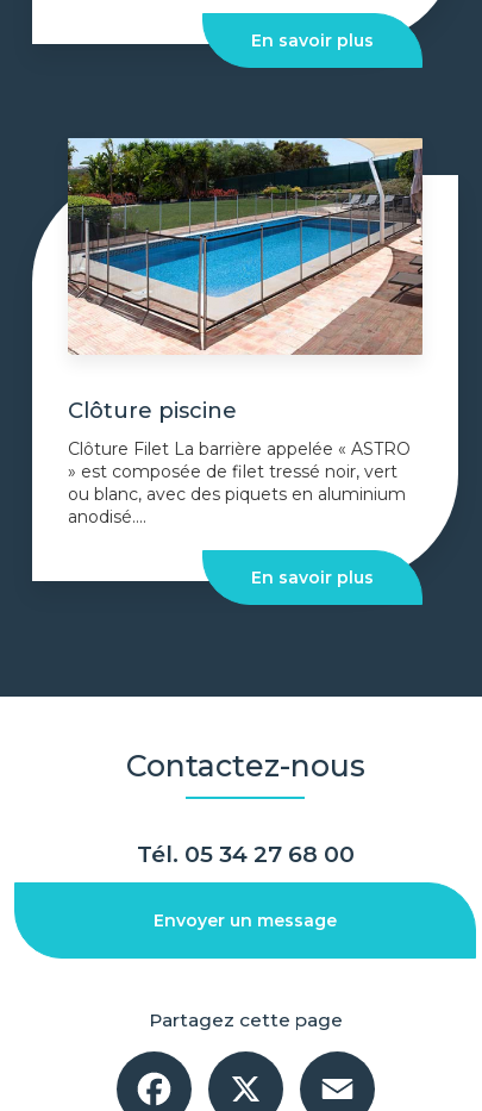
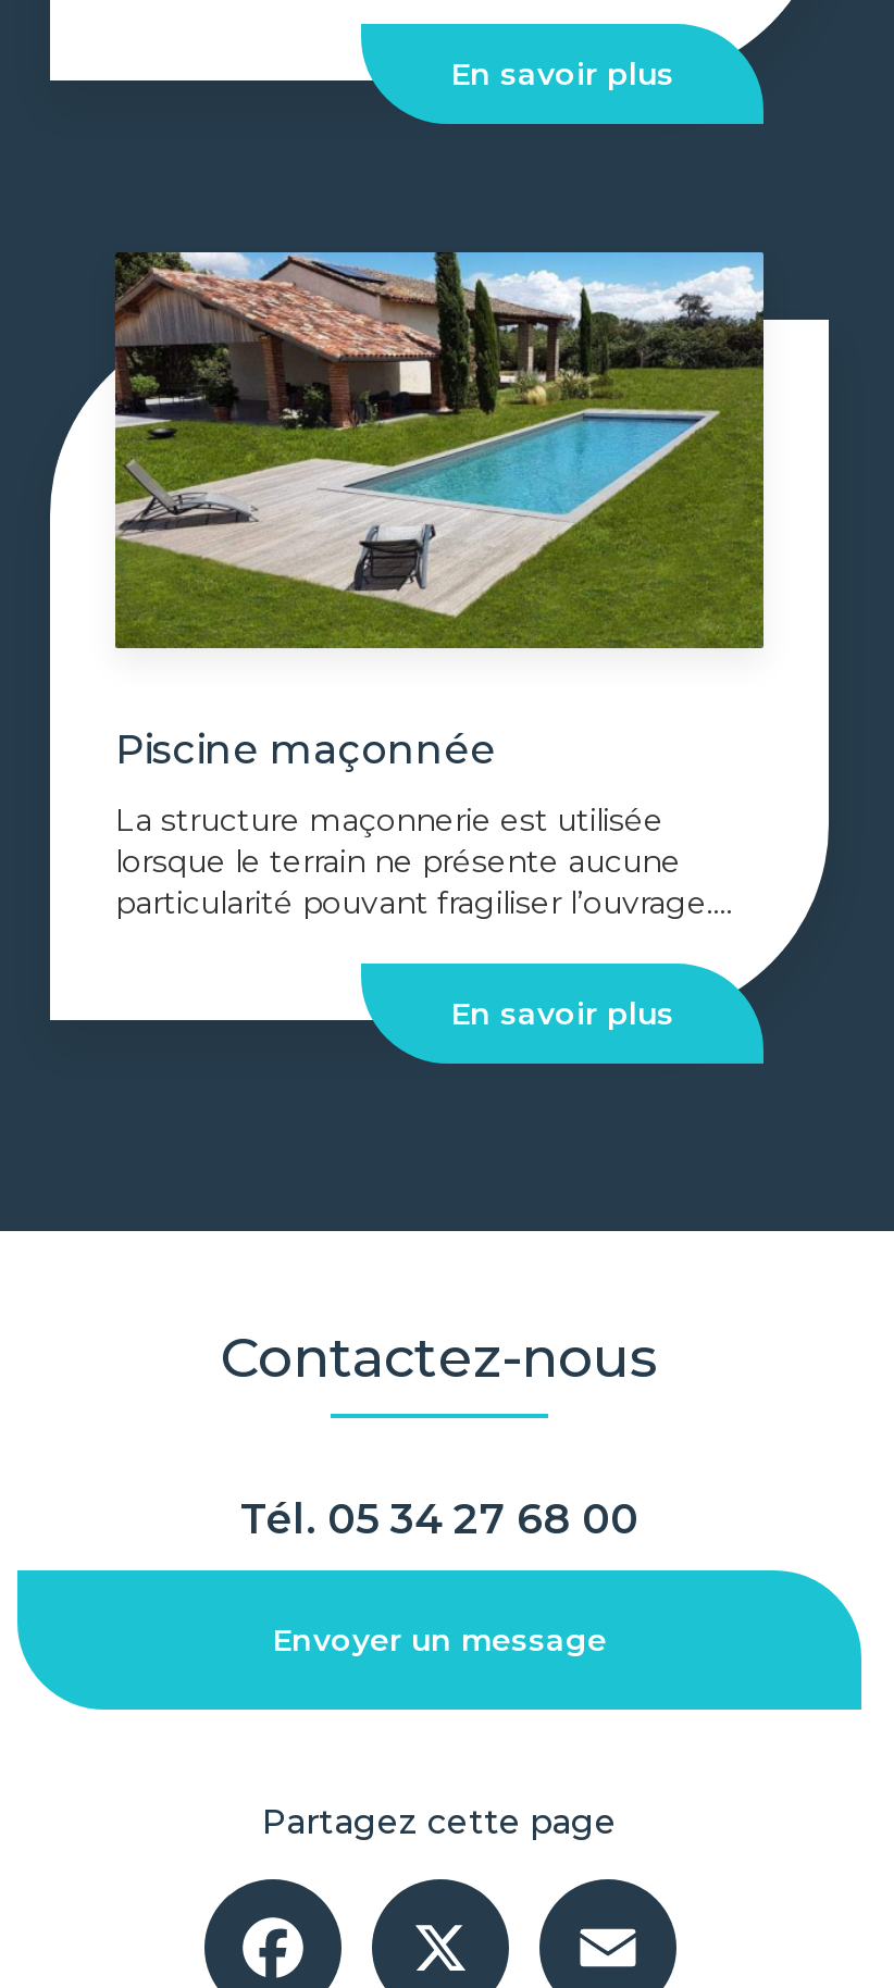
[67,137,424,423] [image] | Clôture piscine -> [113,250,766,773] [image] | Piscine maçonnée
[68,438,411,527] Clôture Filet La barrière appelée « ASTRO | » est composée de filet tressé noir, vert | ou blanc, avec des piquets en aluminium | anodisé.... -> [115,799,733,921] La structure maçonnerie est utilisée | lorsque le terrain ne présente aucune | particularité pouvant fragiliser l’ouvrage....

